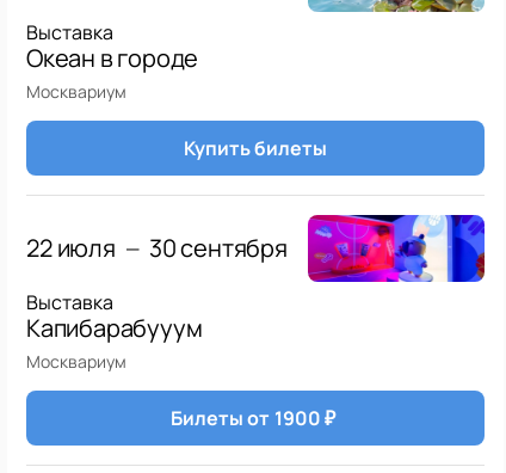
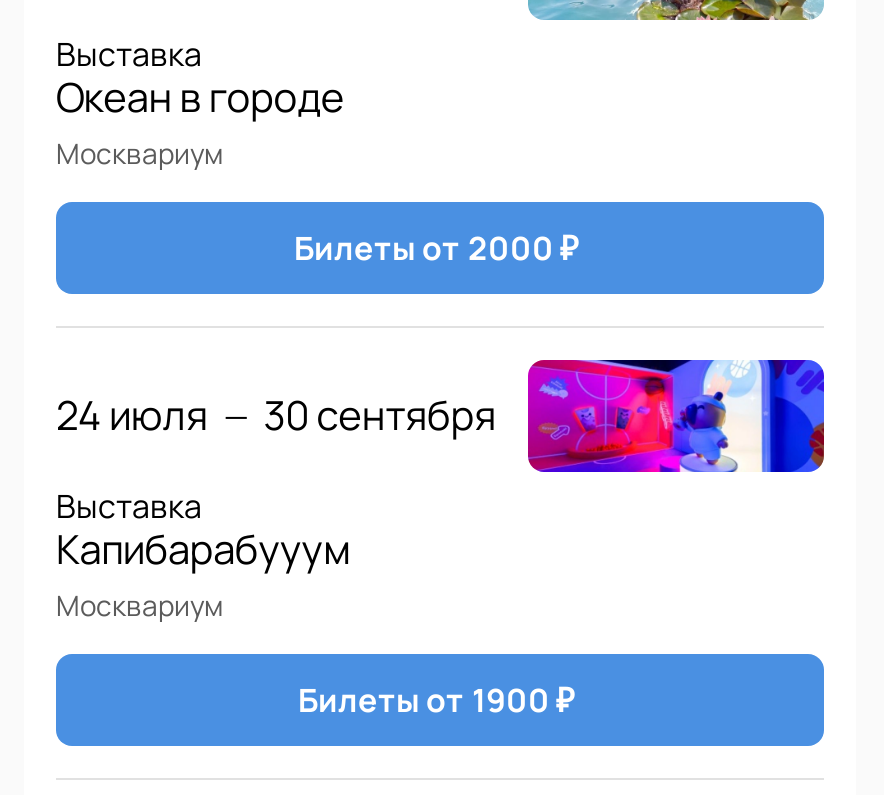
[184,135,327,162] Купить билеты -> [294,227,578,271] Билеты от 2000 ₽
[26,232,288,264] 22 июля — 30 сентября -> [56,389,496,443] 24 июля — 30 сентября

